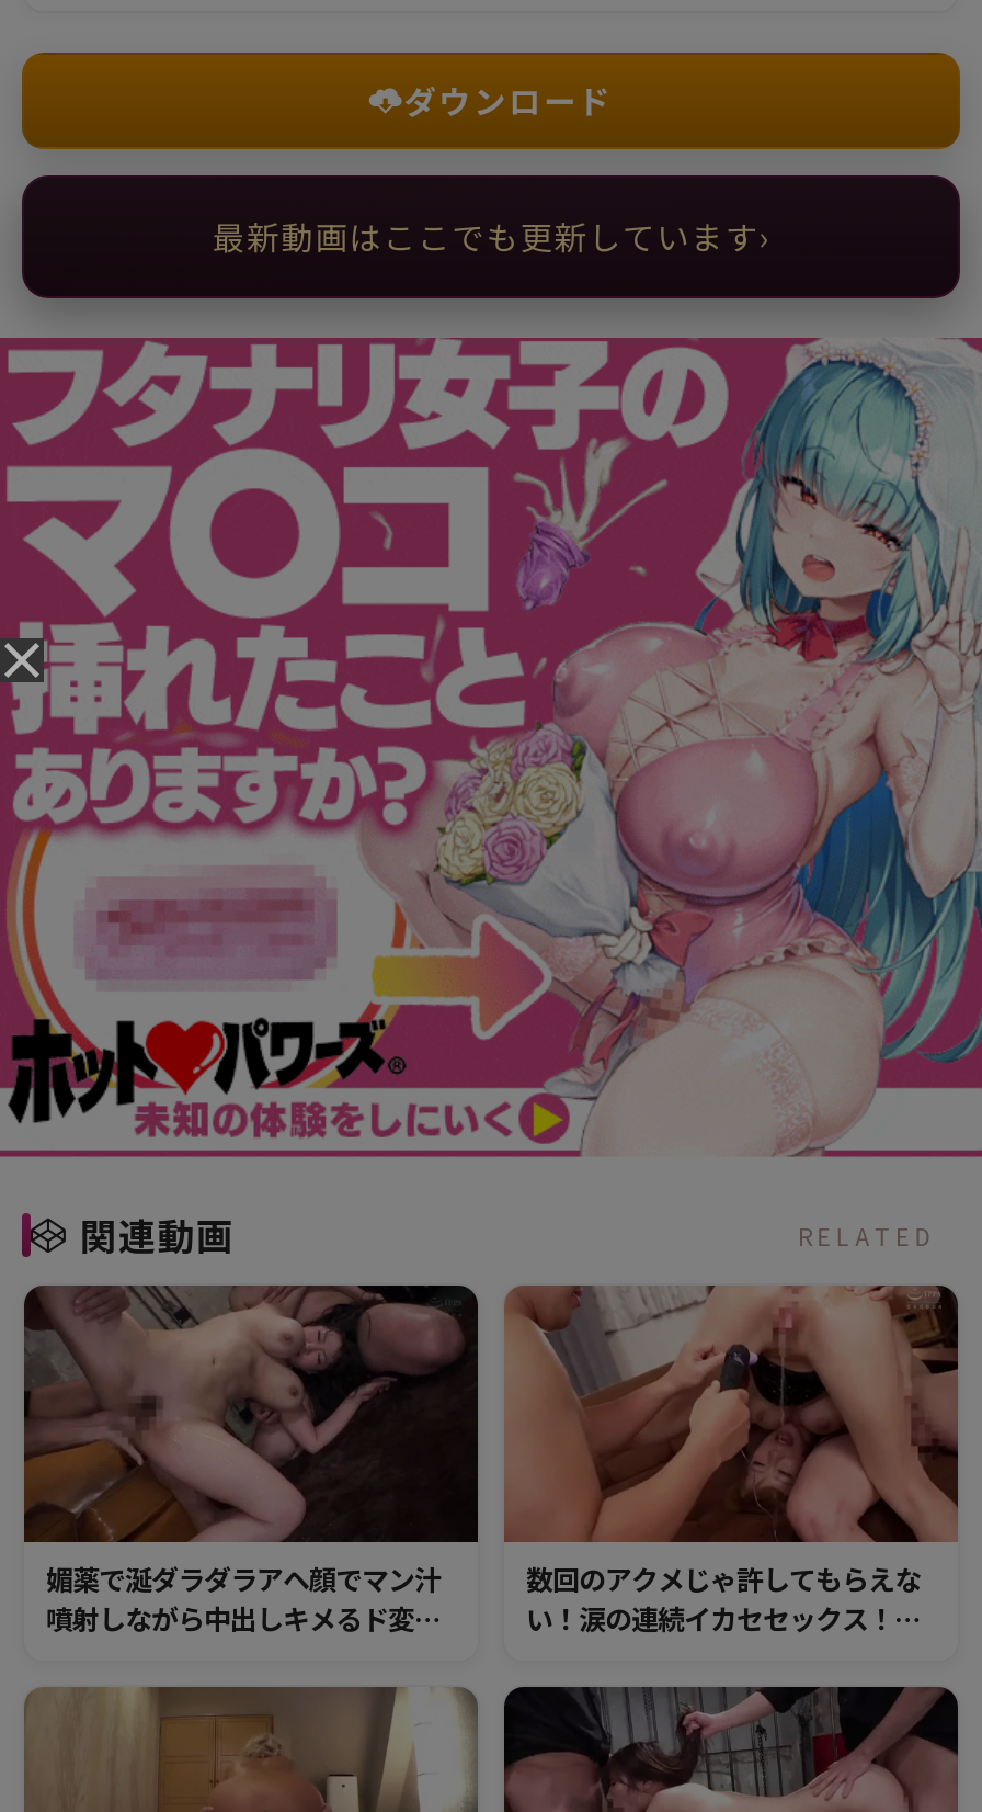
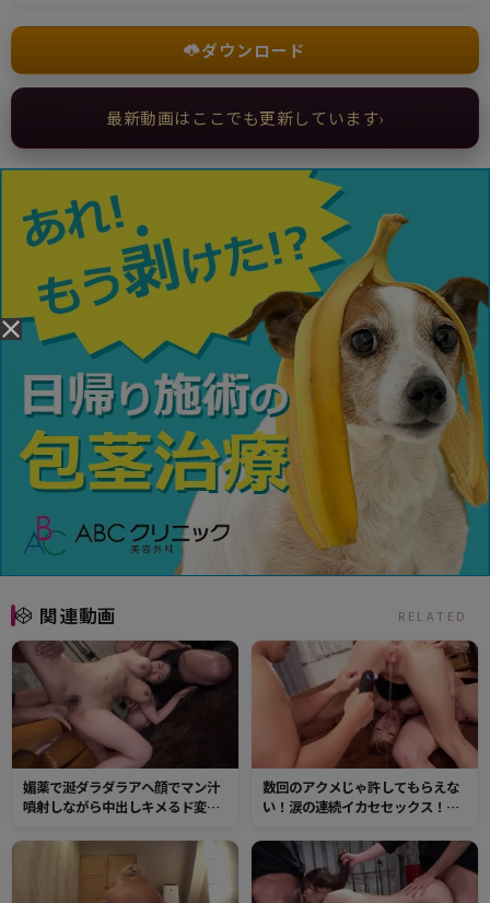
[7,336,975,1158] [image] -> [3,167,487,577] [image]

